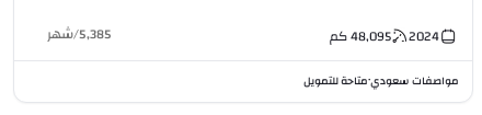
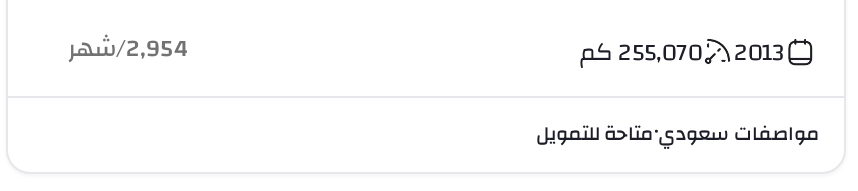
[80,21,440,48] 2024 | 48,095 كم | 5,385 -> [128,25,786,73] 2013 | 255,070 كم | 2,954

